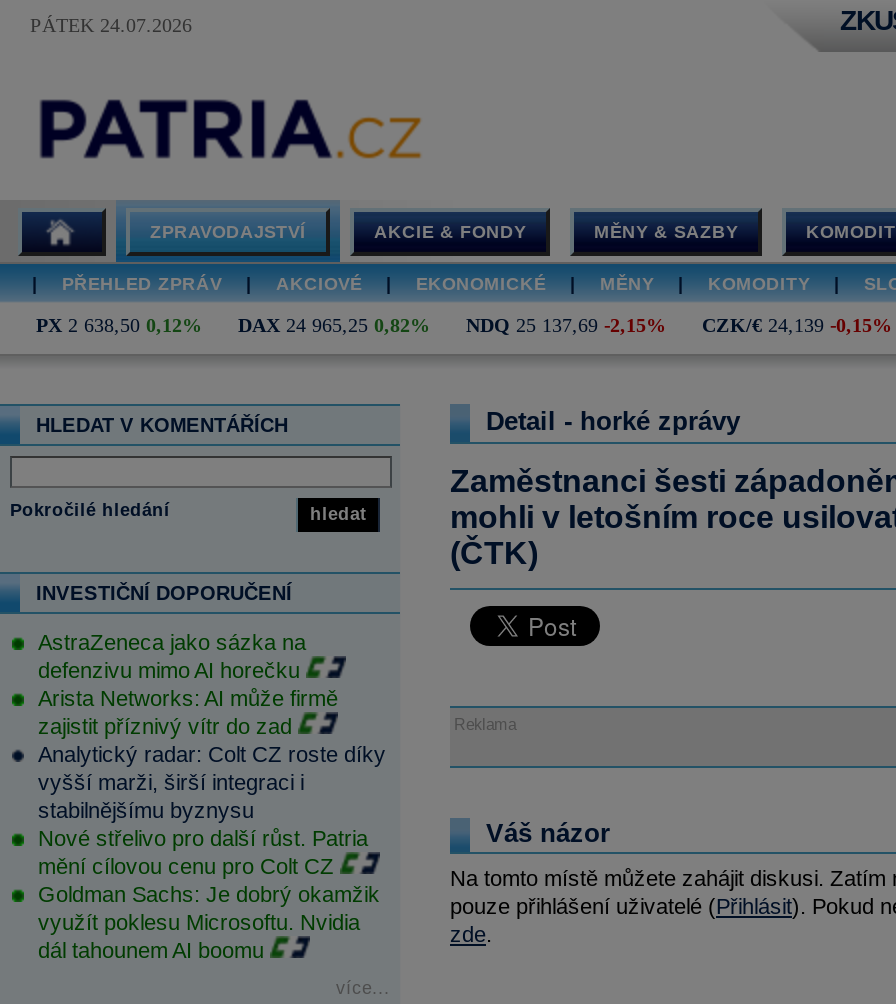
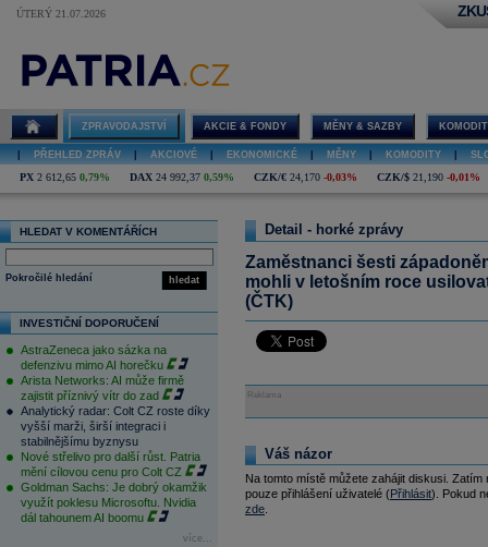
[30,14,192,36] PÁTEK 24.07.2026 -> [16,8,106,20] ÚTERÝ 21.07.2026
[36,314,892,336] PX 2 638,50 0,12% | DAX 24 965,25 0,82% | NDQ 25 137,69 -2,15% | CZK/€ 24,139 -0,15% -> [20,171,480,183] PX 2 612,65 0,79% | DAX 24 992,37 0,59% | CZK/€ 24,170 -0,03% | CZK/$ 21,190 -0,01%

